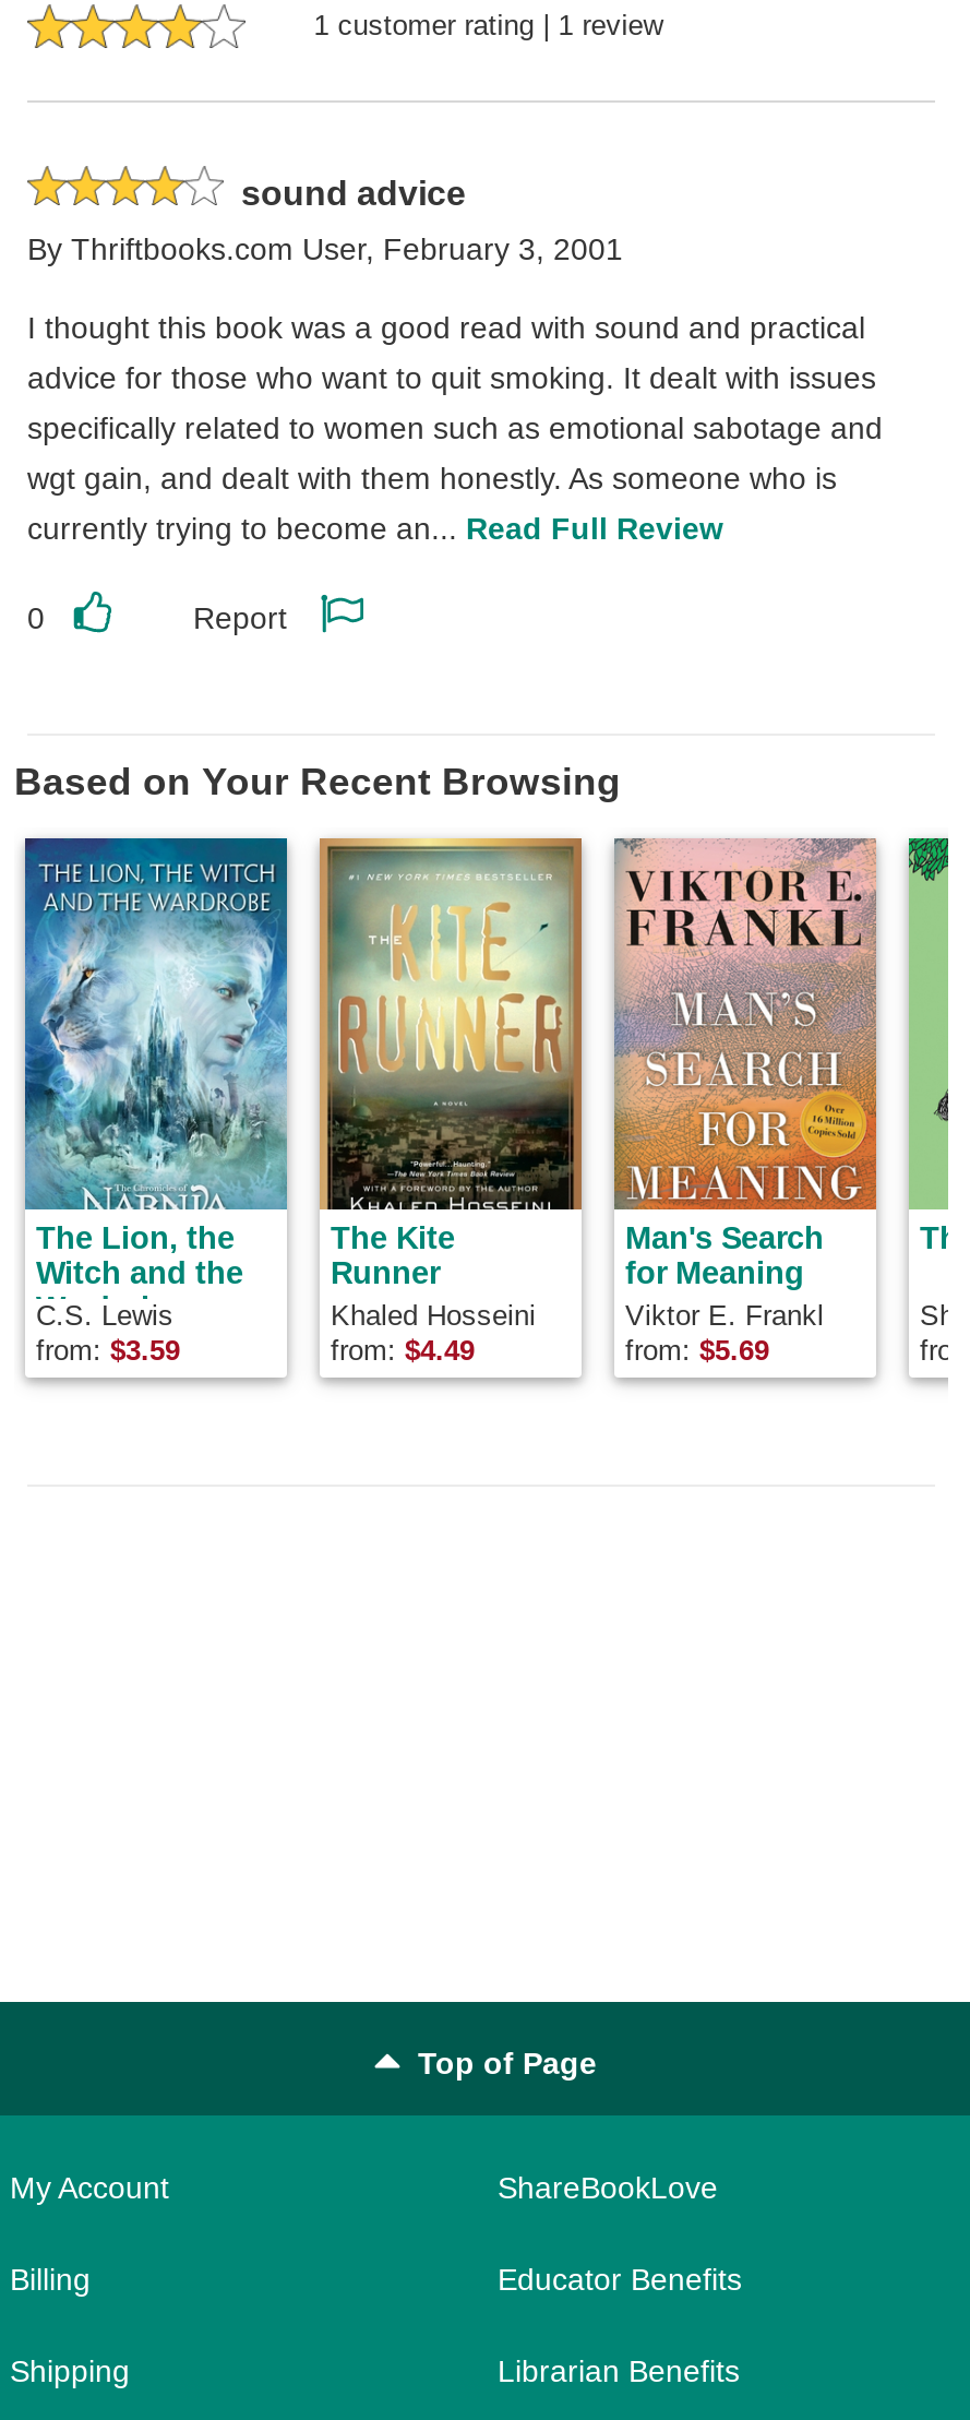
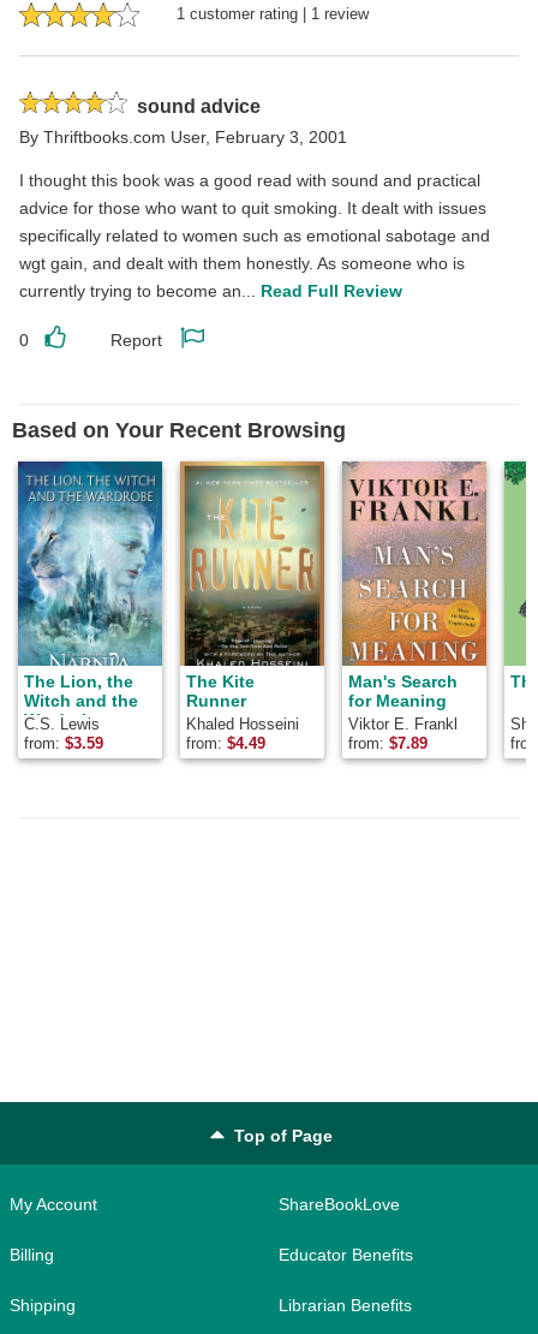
[625,1335,769,1368] from: $5.69 -> [348,735,428,753] from: $7.89

